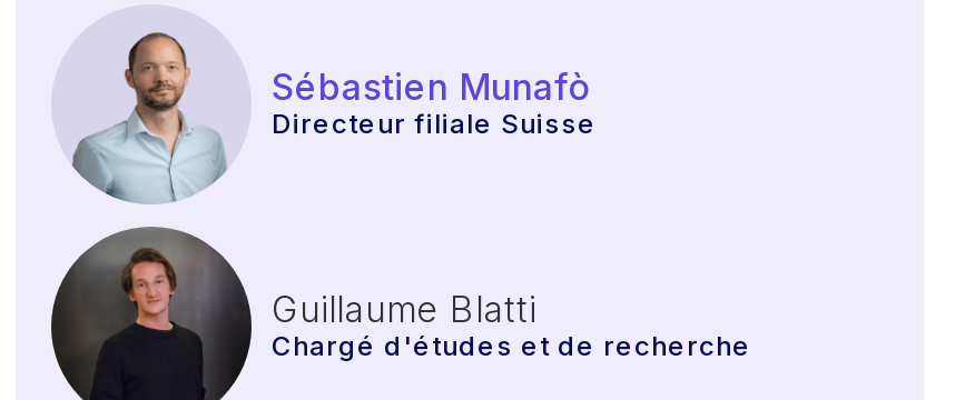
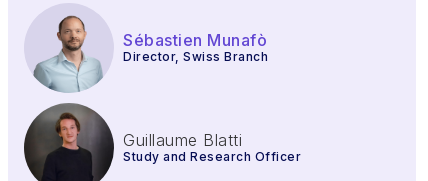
[272,106,597,140] Directeur filiale Suisse -> [123,49,268,64] Director, Swiss Branch
[272,328,751,362] Chargé d'études et de recherche -> [123,149,301,164] Study and Research Officer

